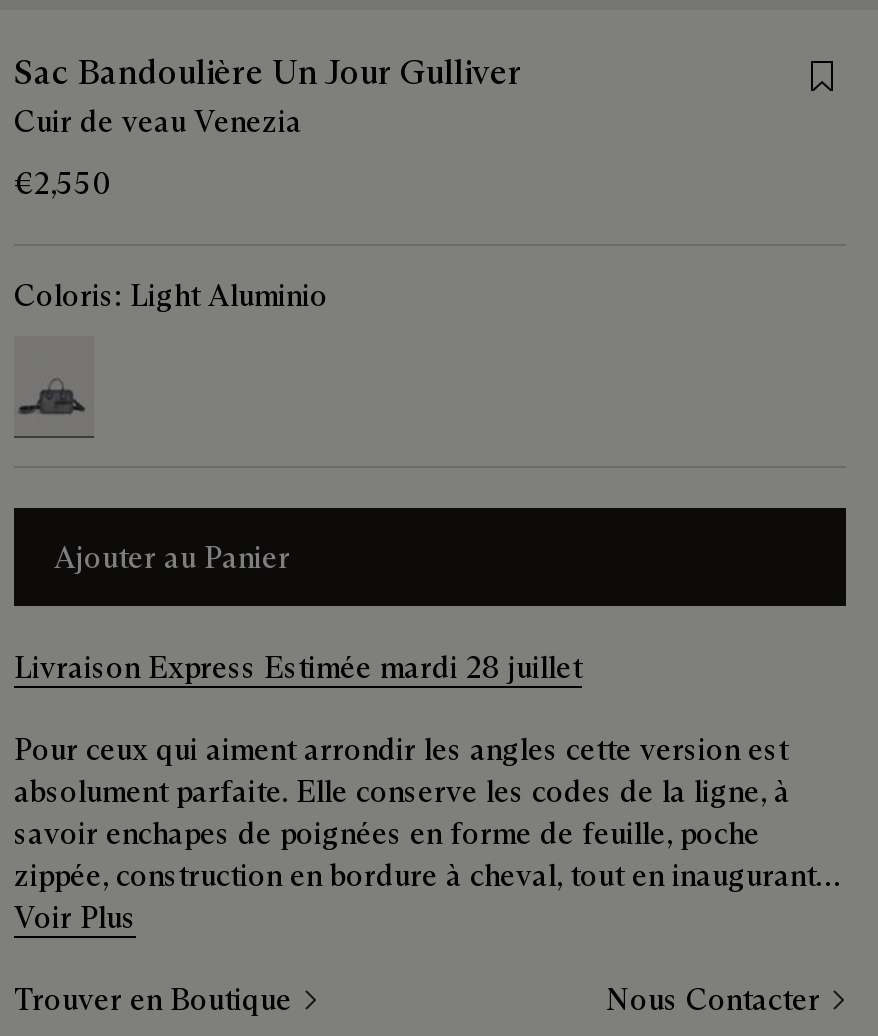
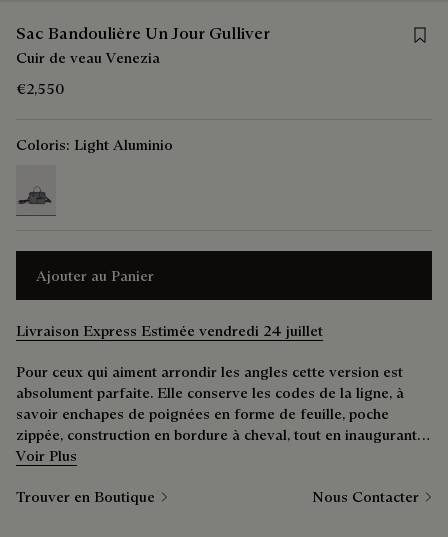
[14,648,582,686] Livraison Express Estimée mardi 28 juillet -> [16,321,323,340] Livraison Express Estimée vendredi 24 juillet

